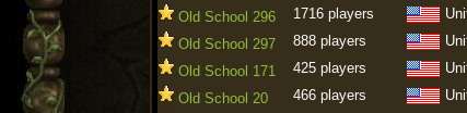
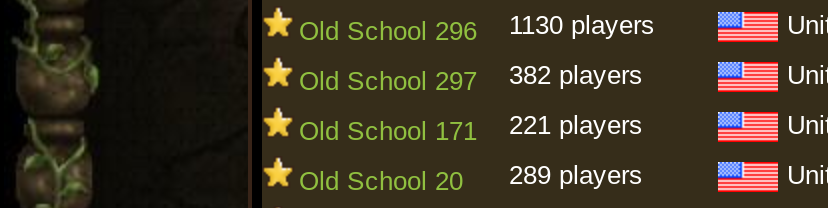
[178,5,373,25] Old School 296 1716 players -> [299,10,655,46] Old School 296 1130 players
[178,33,366,52] Old School 297 888 players -> [299,60,643,96] Old School 297 382 players
[178,60,366,79] Old School 171 425 players -> [299,110,643,146] Old School 171 221 players
[178,87,366,106] Old School 20 466 players -> [299,160,643,196] Old School 20 289 players

